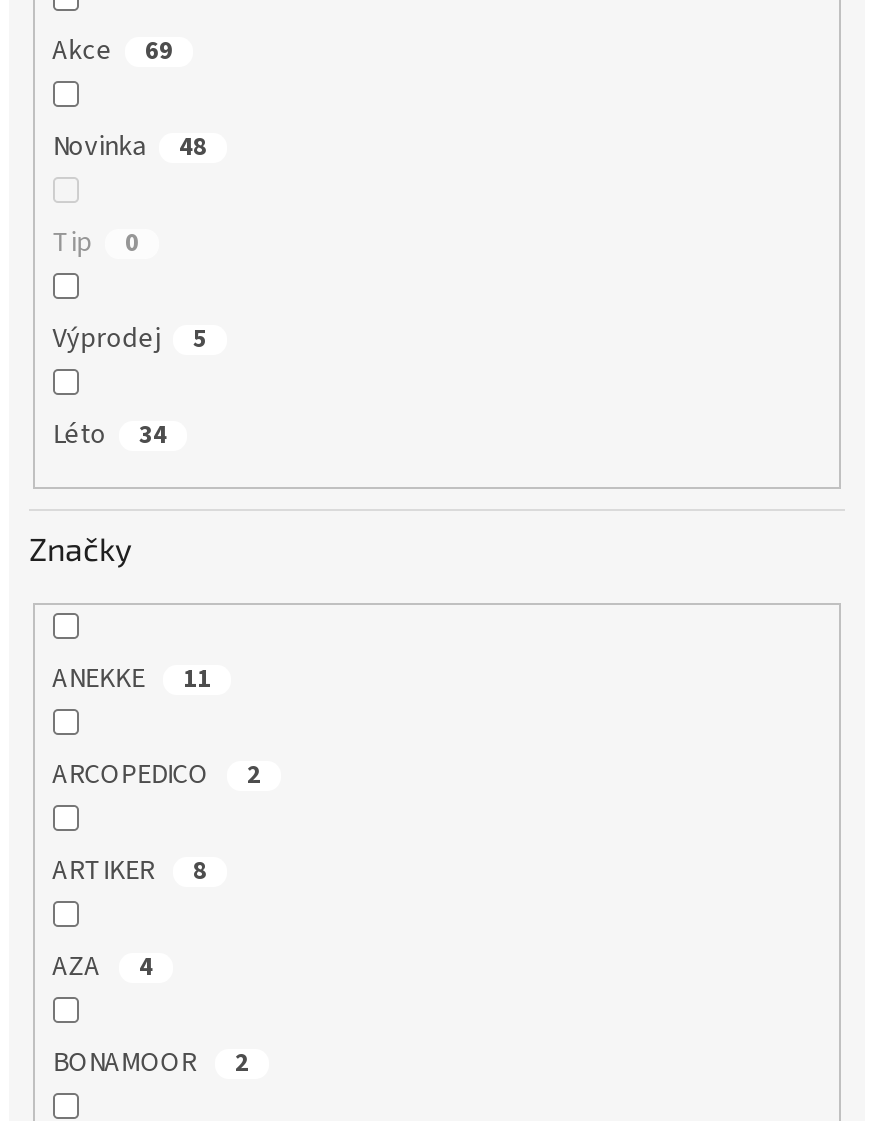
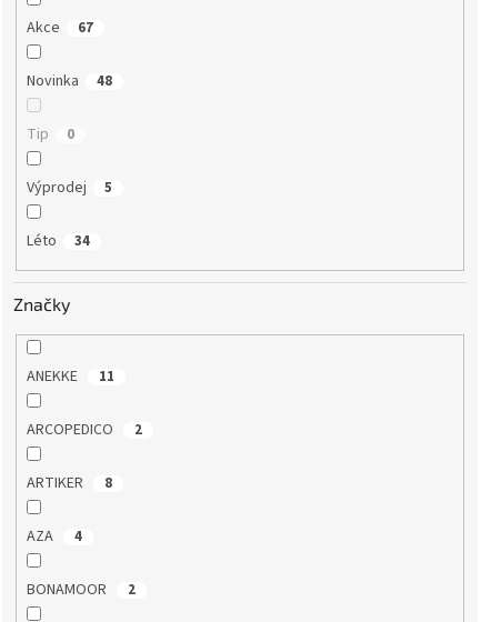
[53,31,173,71] Akce 69 -> [26,17,93,39] Akce 67

